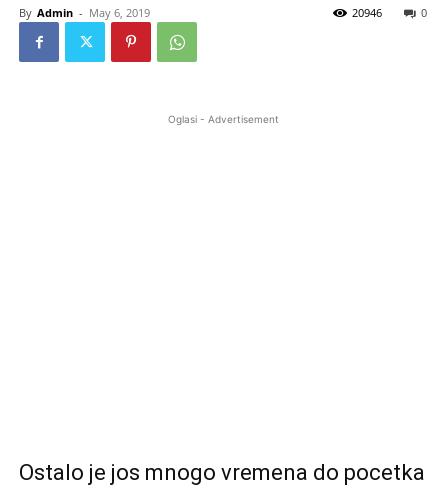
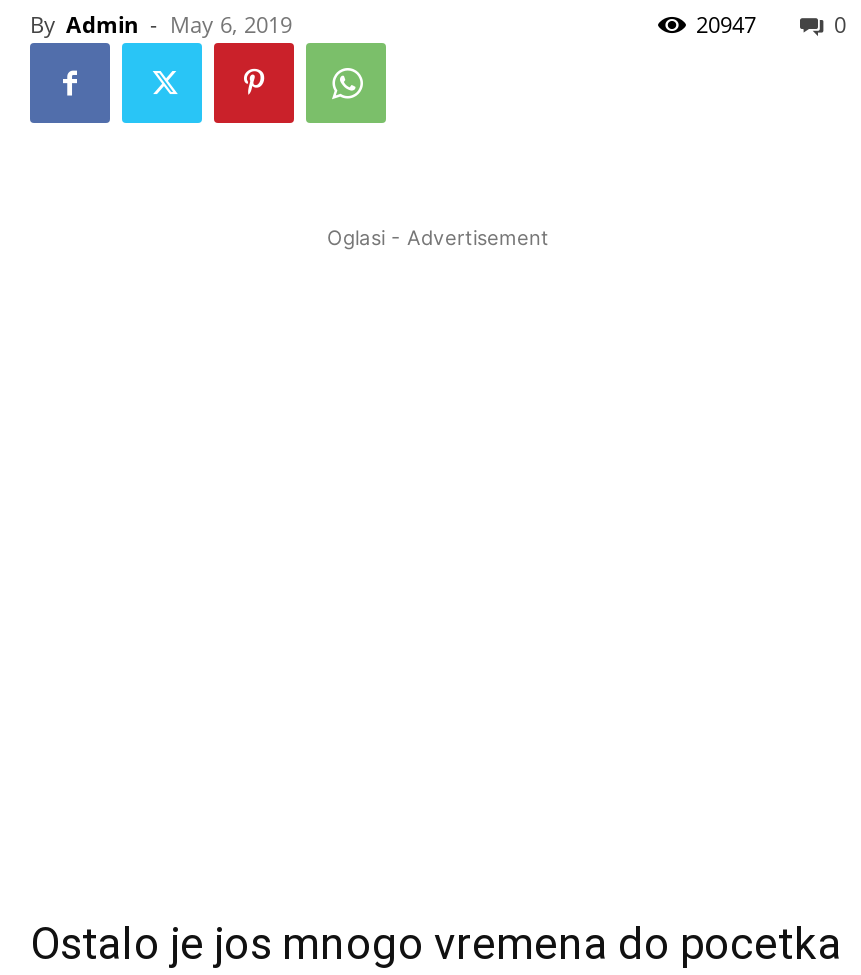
[352,5,382,20] 20946 -> [696,9,756,39] 20947

